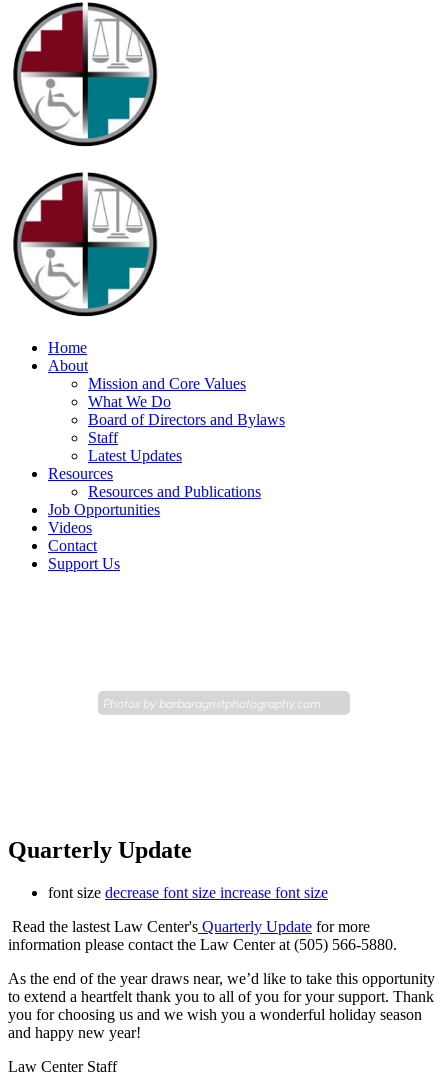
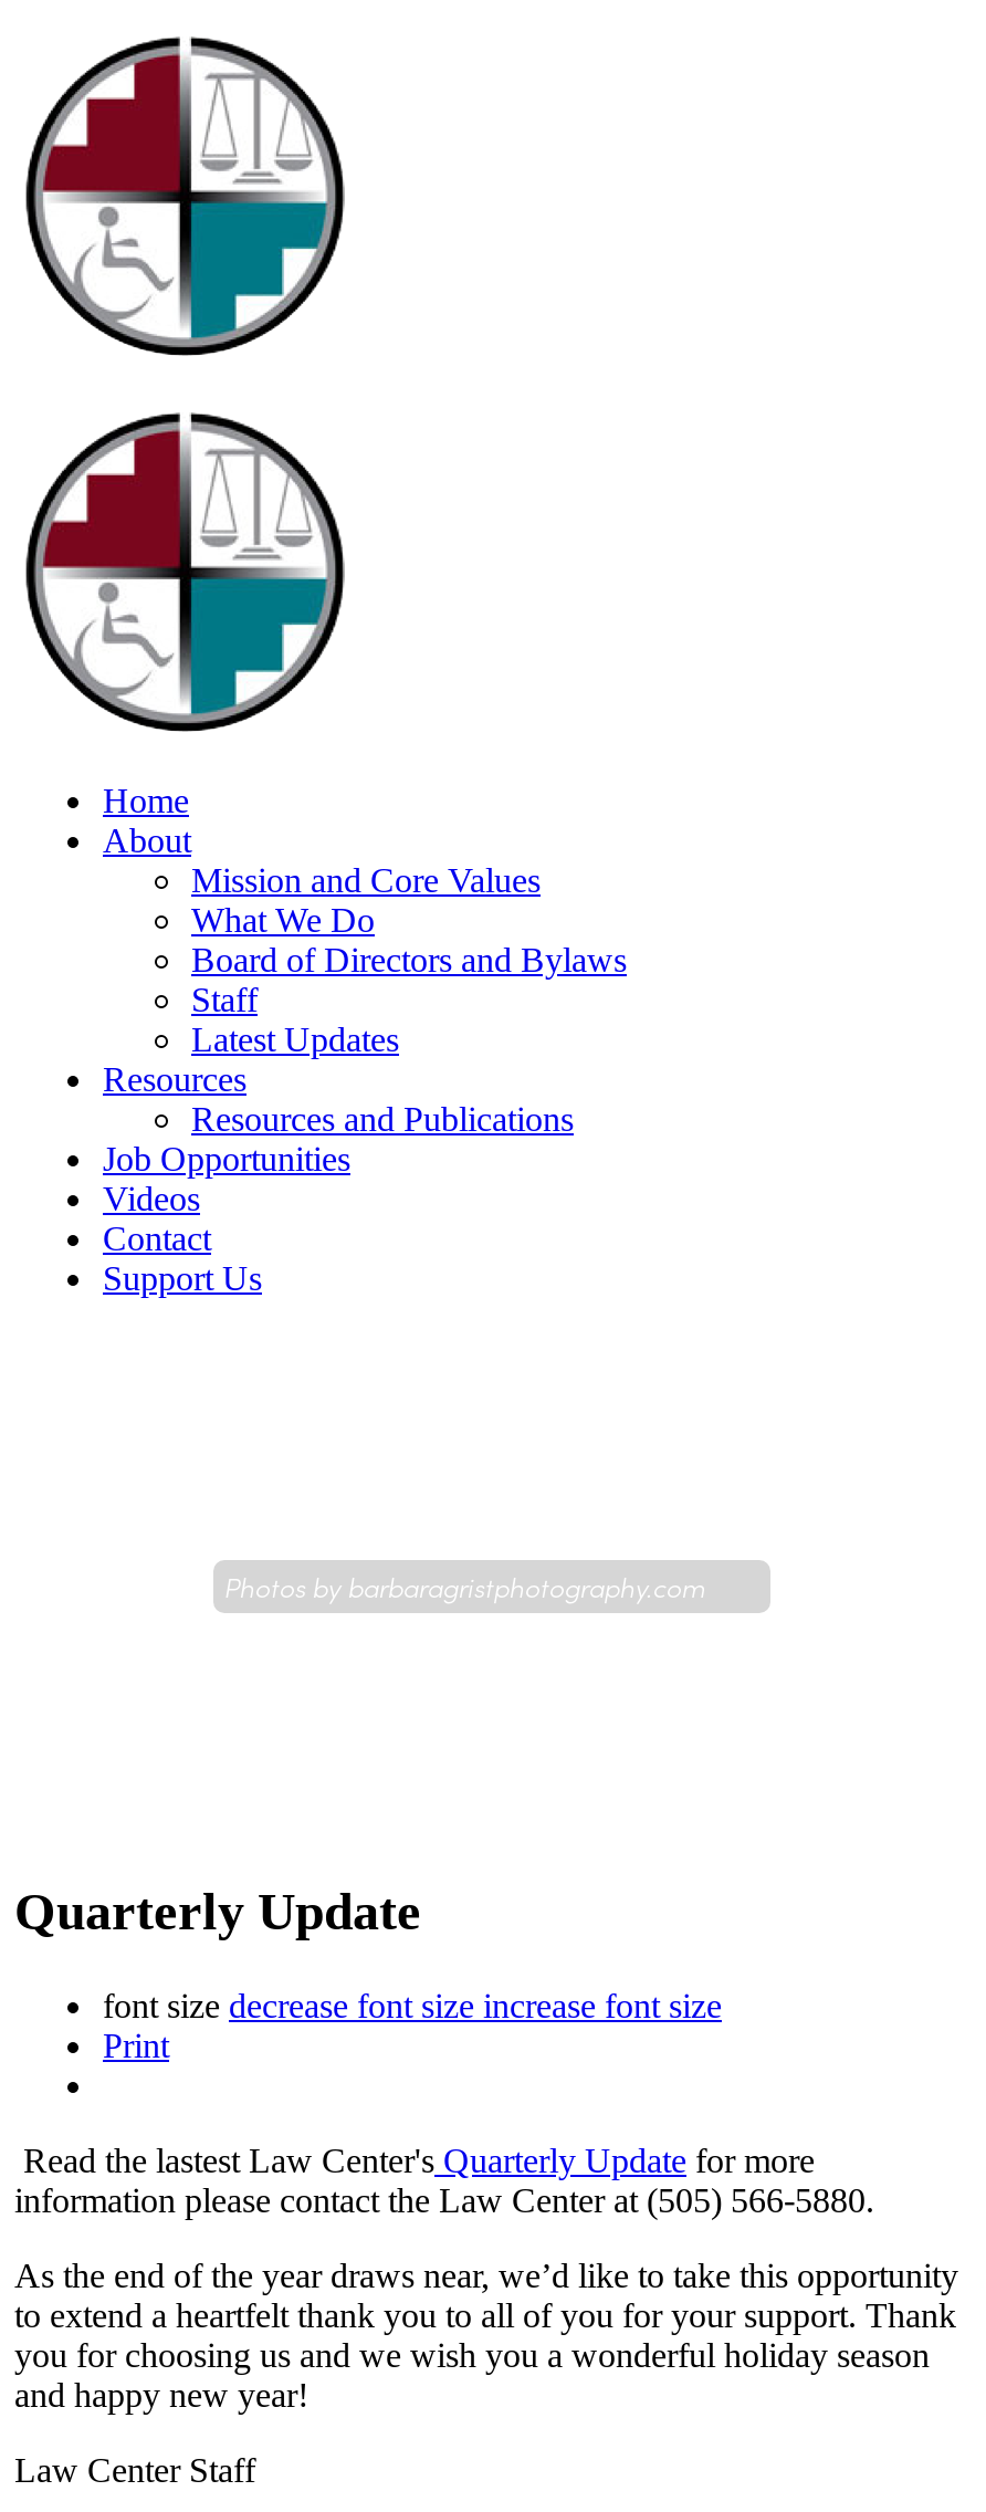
none -> [103,2026,169,2064] Print

